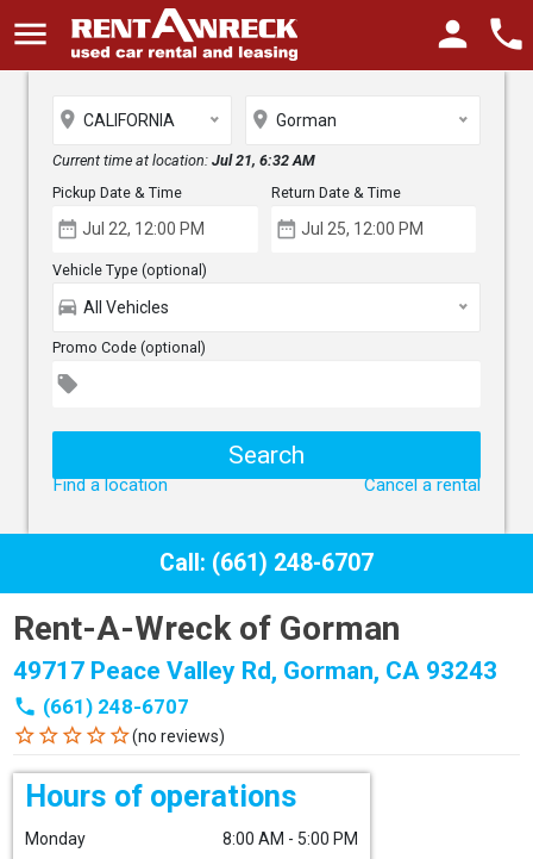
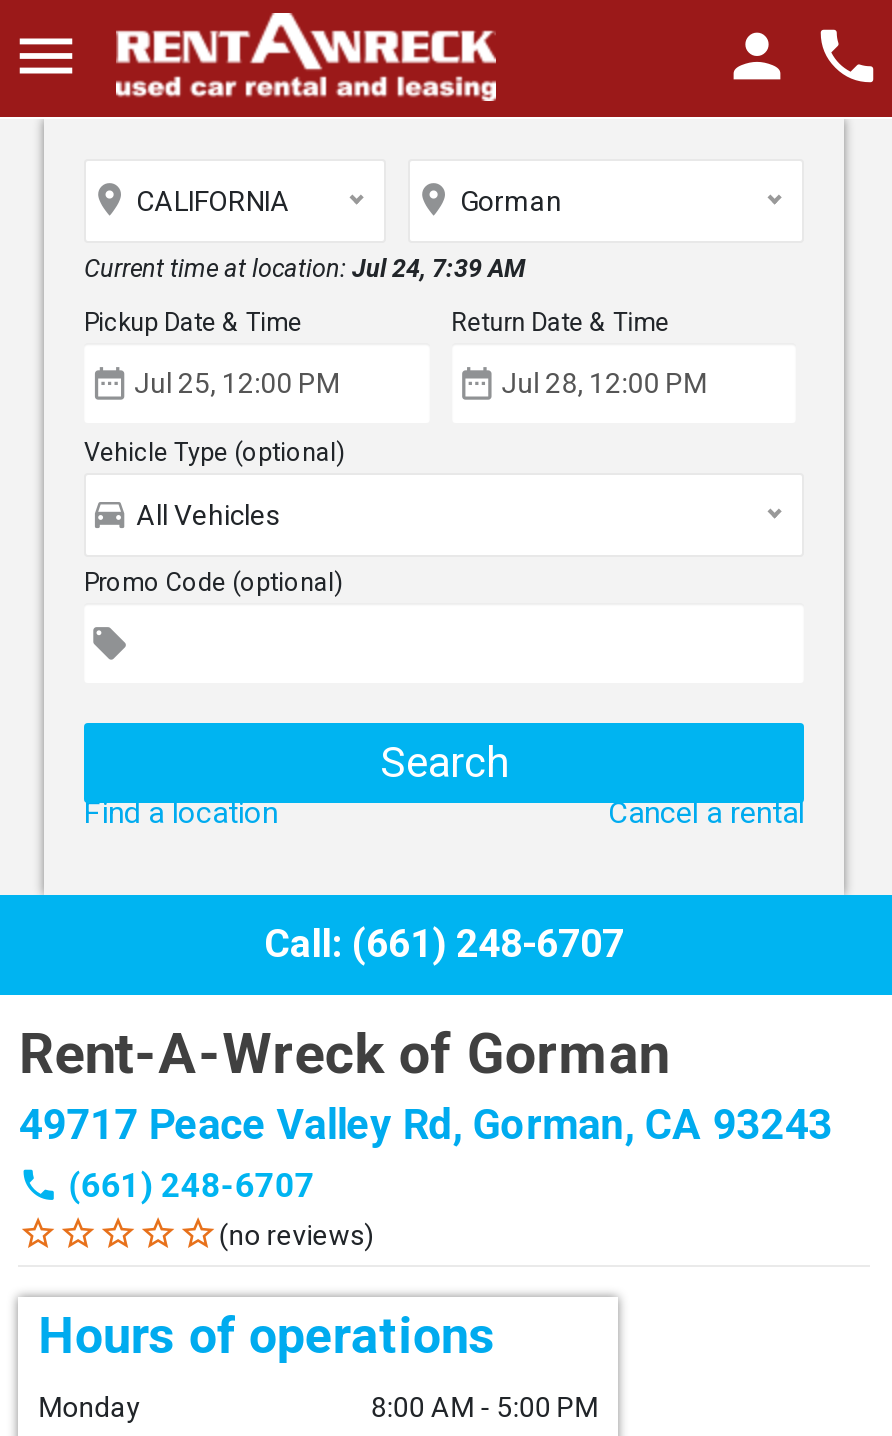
[52,151,315,169] Current time at location: Jul 21, 6:32 AM -> [84,253,526,283] Current time at location: Jul 24, 7:39 AM

